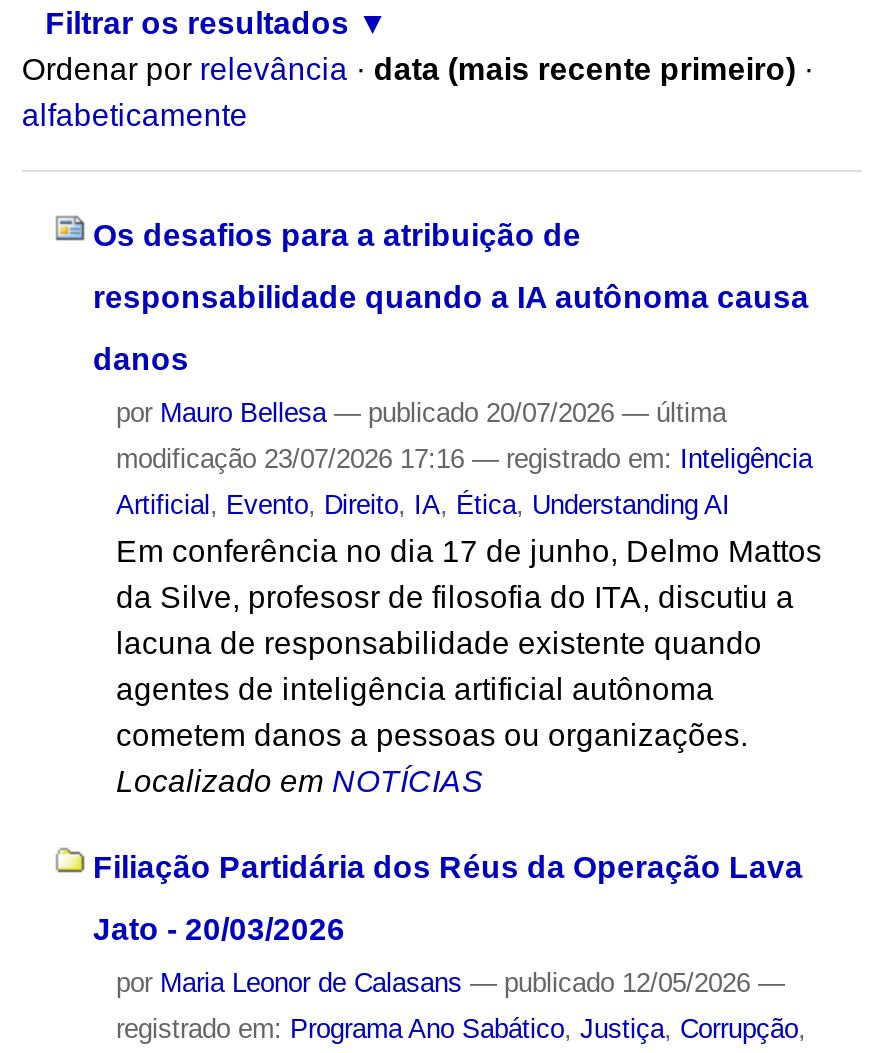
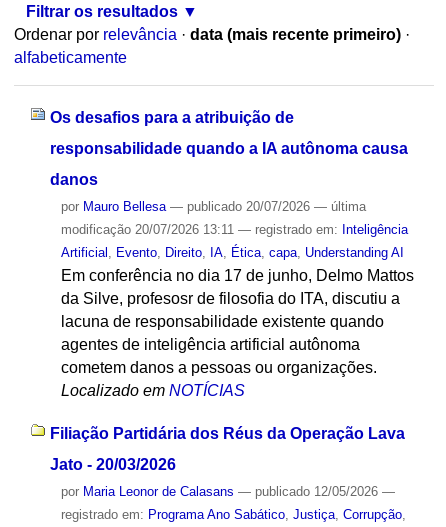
[116,444,812,474] modificação 23/07/2026 17:16 — registrado em: Inteligência -> [61,222,408,237] modificação 20/07/2026 13:11 — registrado em: Inteligência
[116,490,730,520] Artificial, Evento, Direito, IA, Ética, Understanding AI -> [61,245,404,260] Artificial, Evento, Direito, IA, Ética, capa, Understanding AI

